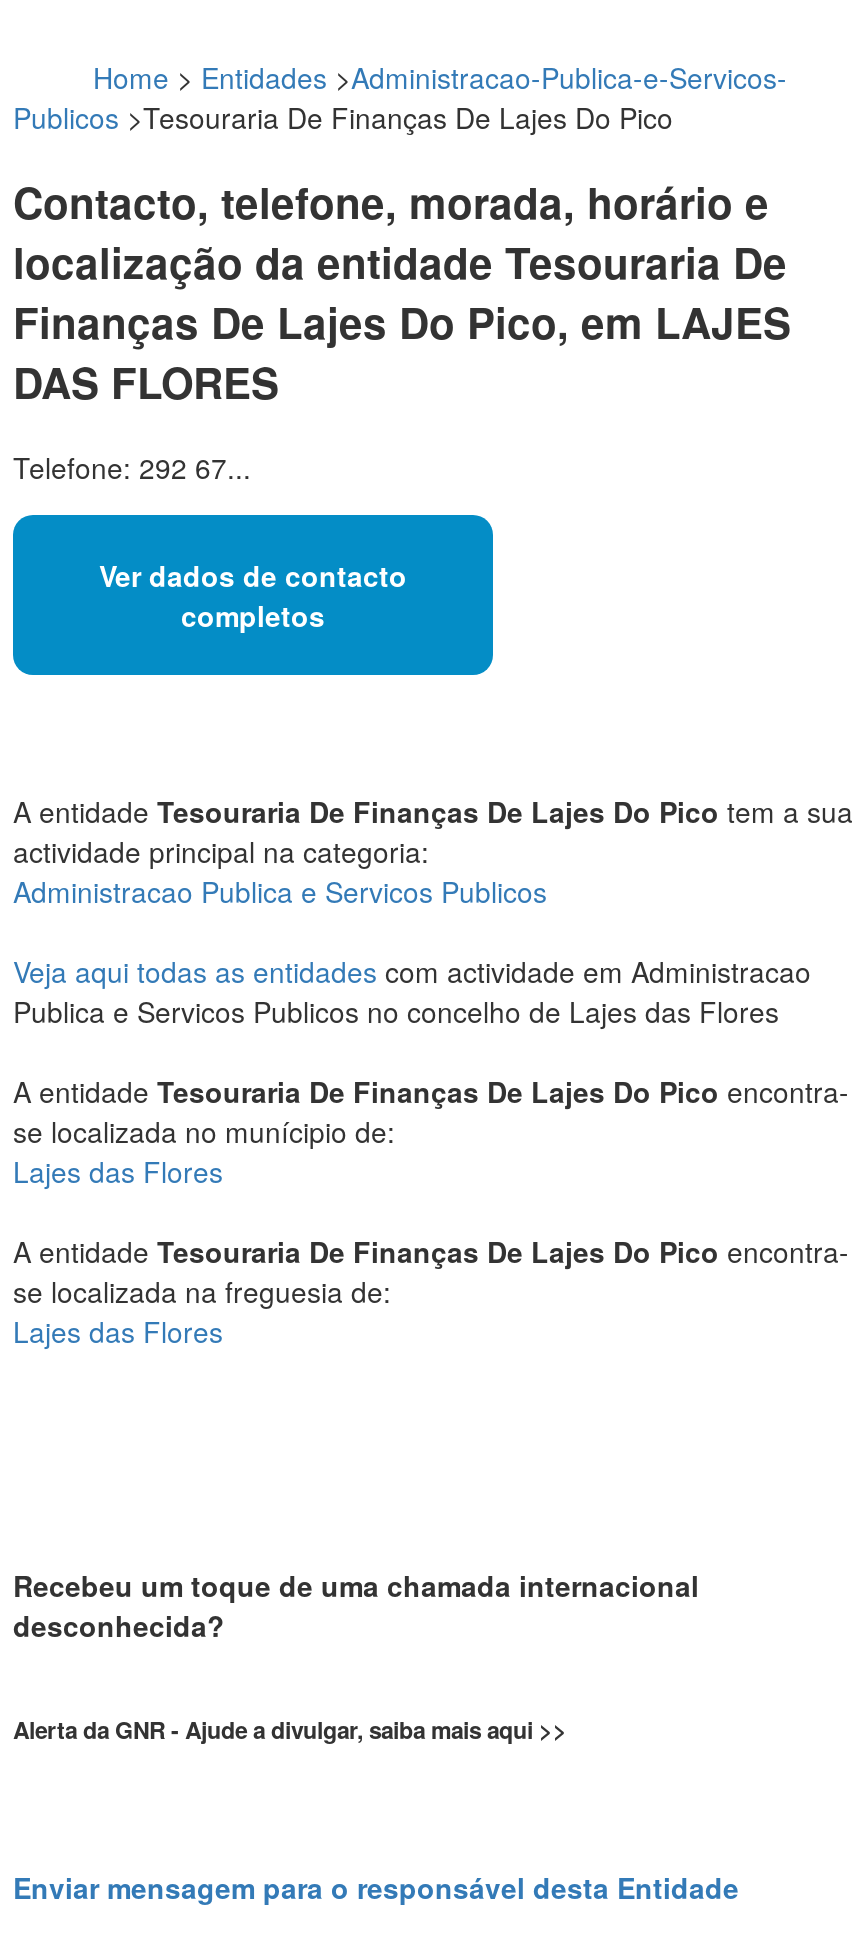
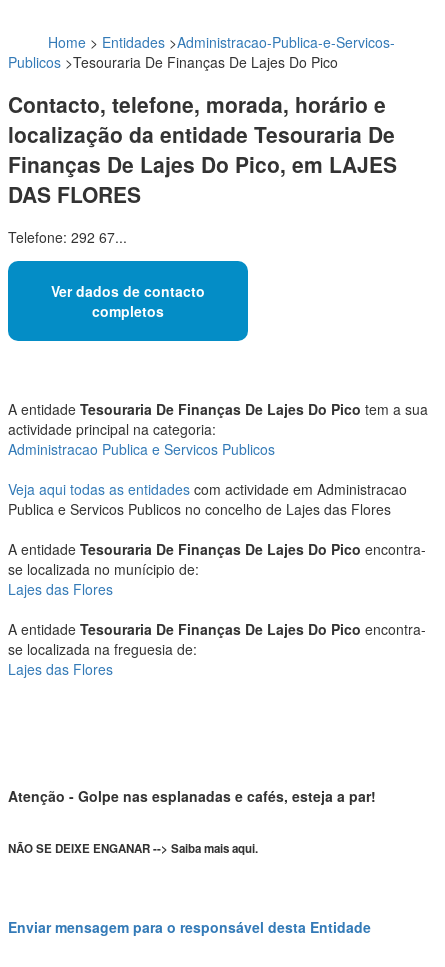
[13,1565,699,1645] Recebeu um toque de uma chamada internacional | desconhecida? -> [8,786,376,806] Atenção - Golpe nas esplanadas e cafés, esteja a par!
[13,1713,567,1747] Alerta da GNR - Ajude a divulgar, saiba mais aqui >> -> [8,840,258,857] NÃO SE DEIXE ENGANAR --> Saiba mais aqui.

